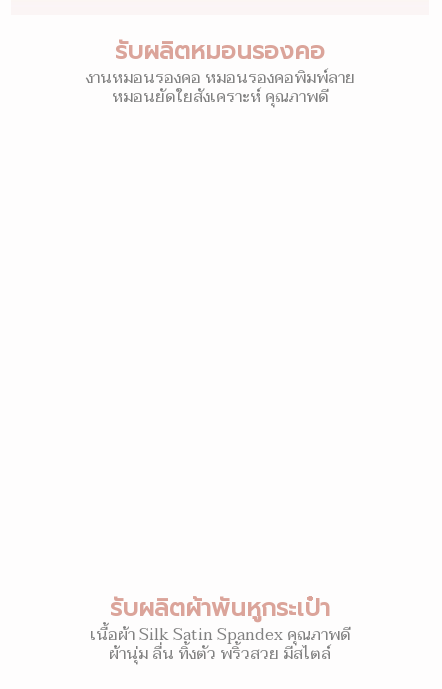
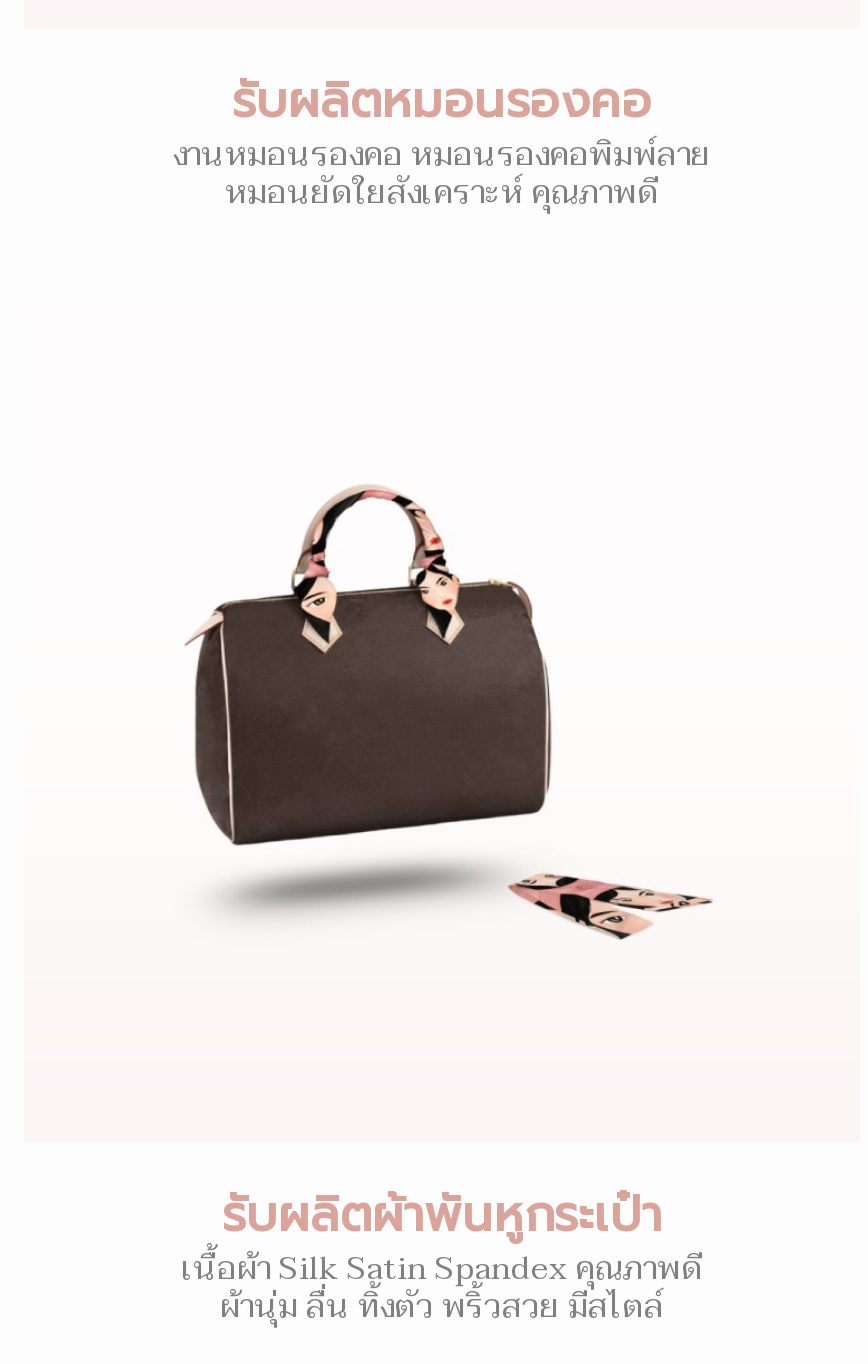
none -> [184,485,714,941] [image]

